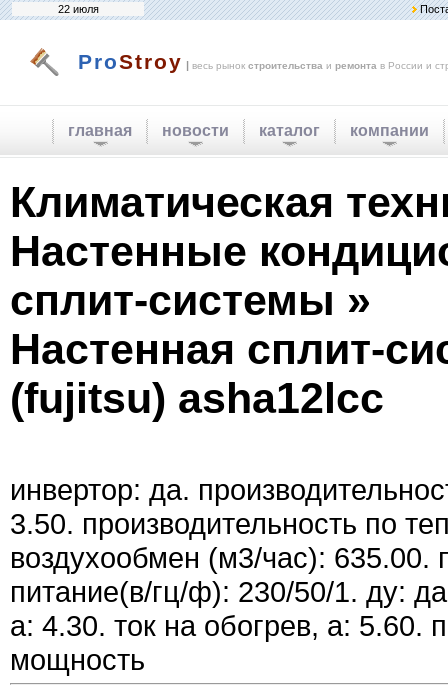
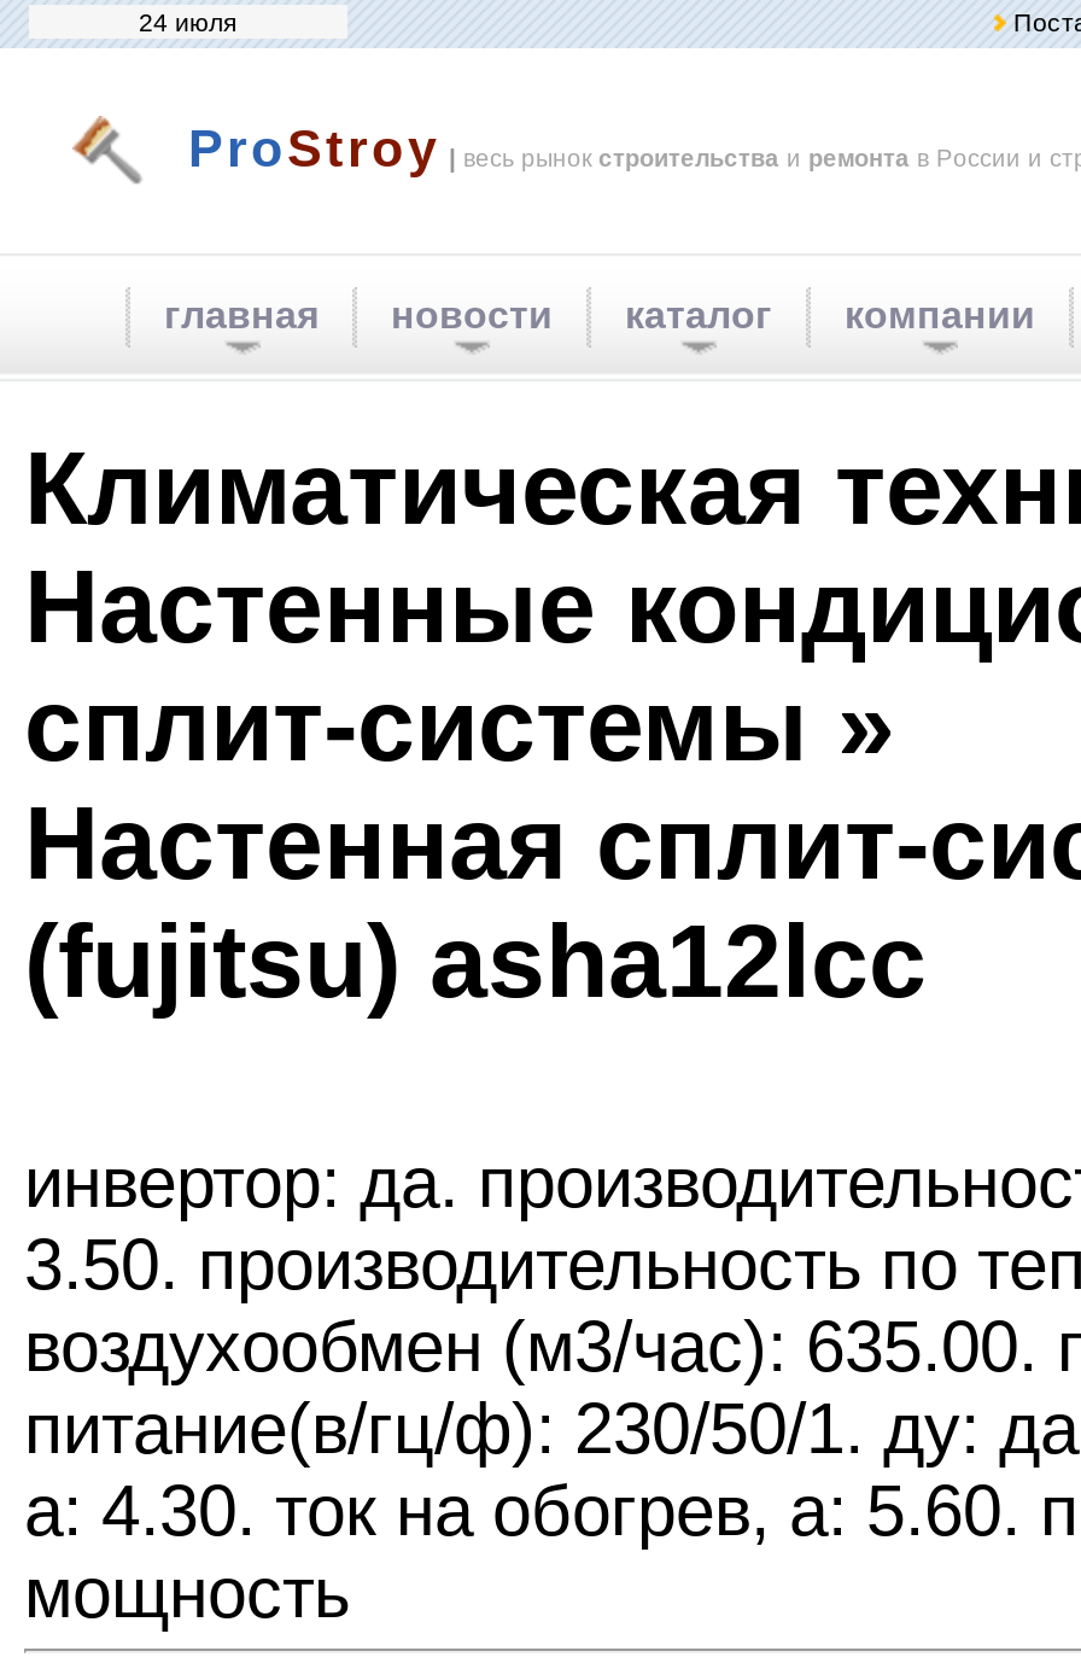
[57,3,98,15] 22 июля -> [139,7,238,36] 24 июля

